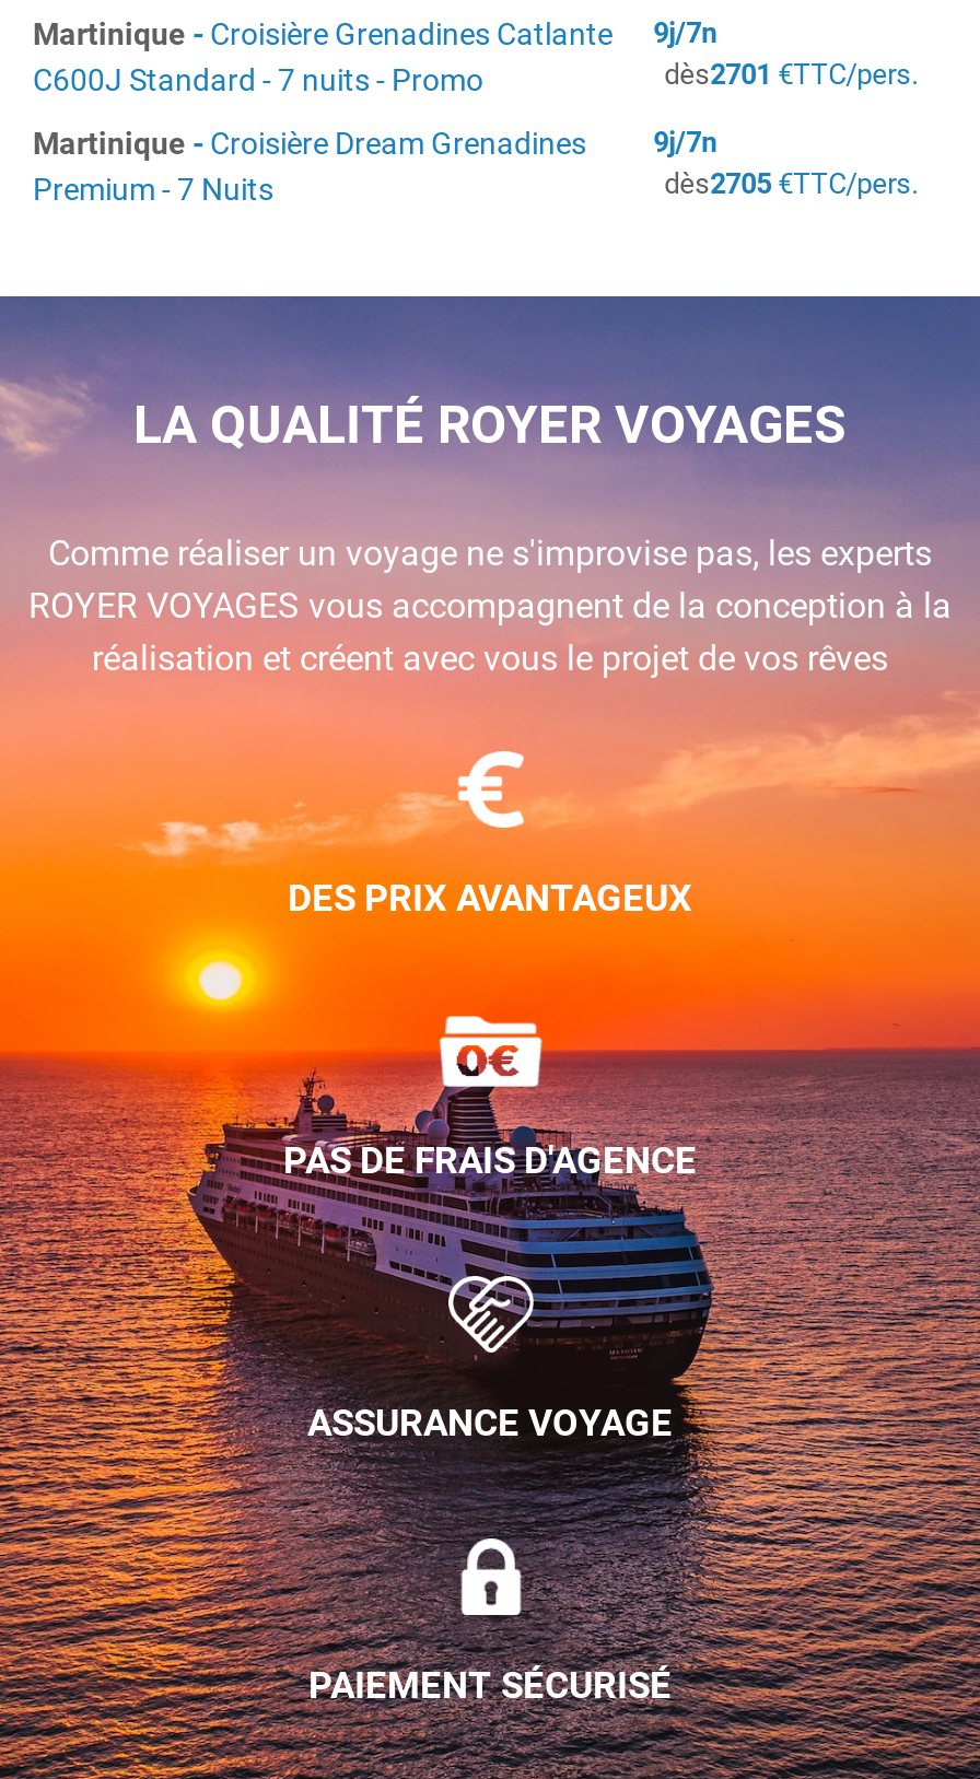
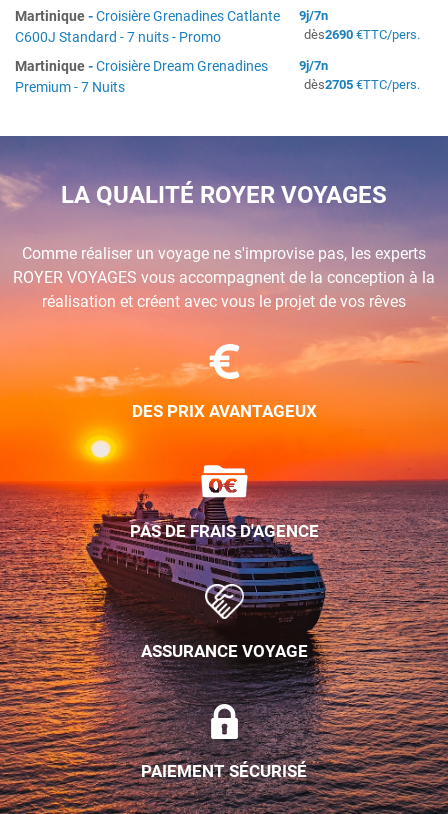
[664,58,918,90] dès2701 €TTC/pers. -> [304,27,420,42] dès2690 €TTC/pers.

